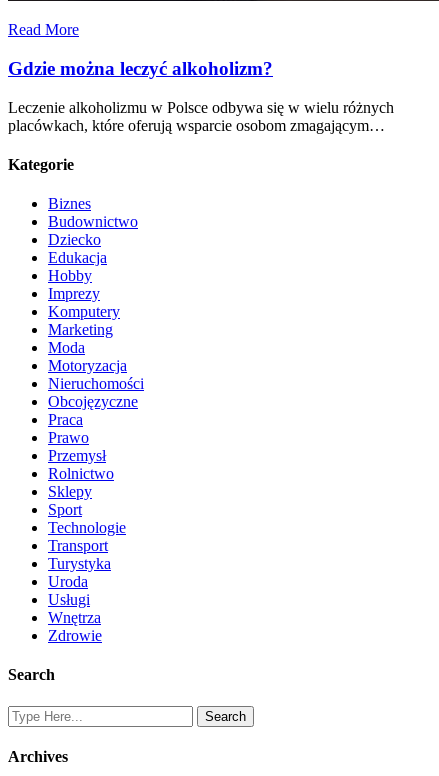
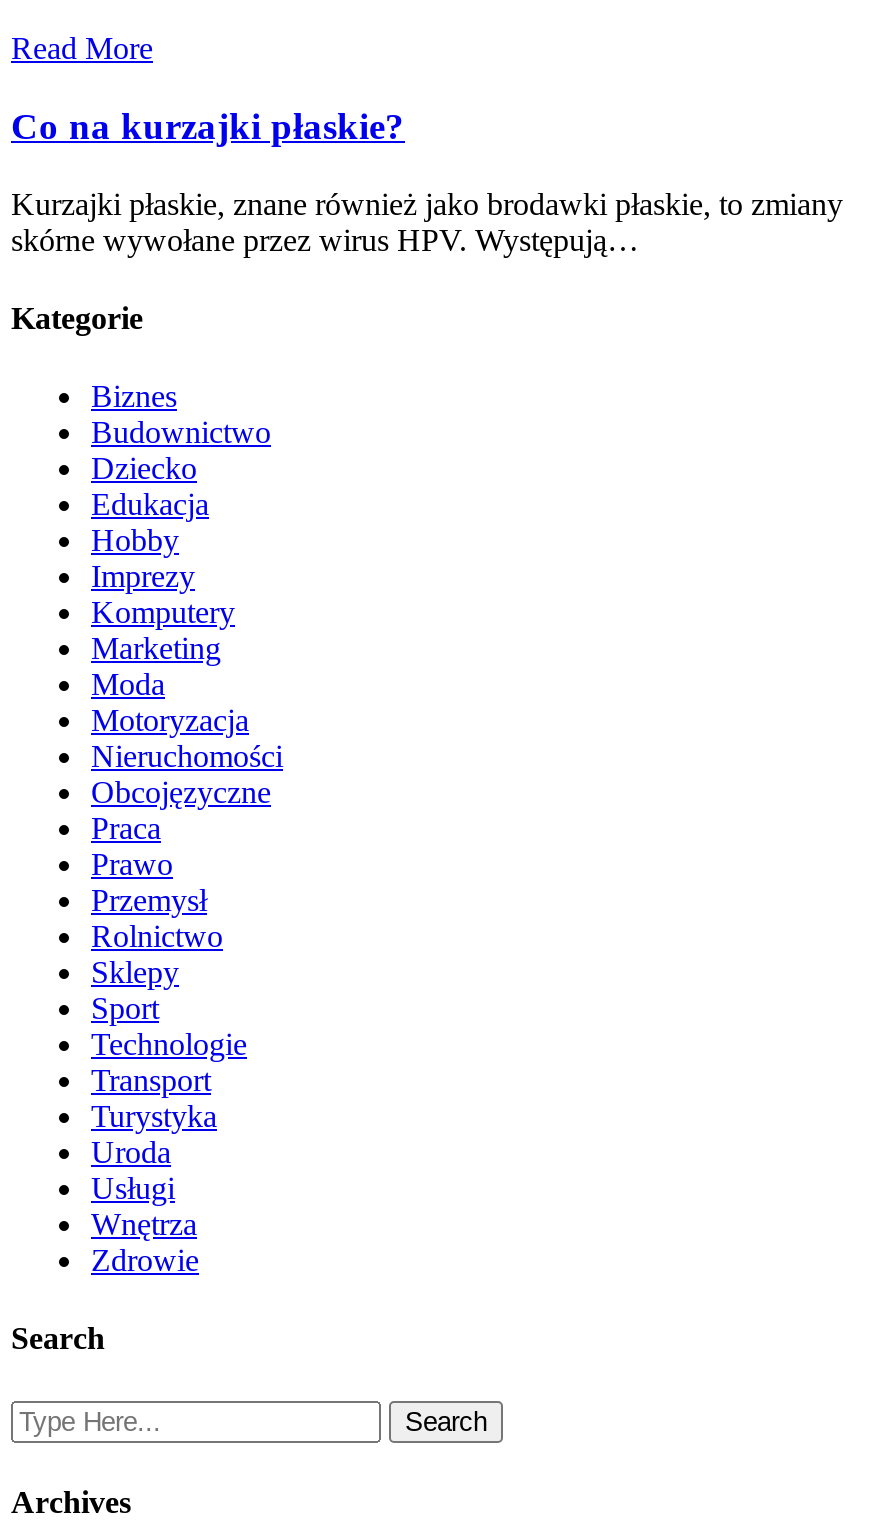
[8,58,273,79] Gdzie można leczyć alkoholizm? -> [11,105,405,147] Co na kurzajki płaskie?
[8,99,394,134] Leczenie alkoholizmu w Polsce odbywa się w wielu różnych | placówkach, które oferują wsparcie osobom zmagającym… -> [11,186,843,256] Kurzajki płaskie, znane również jako brodawki płaskie, to zmiany | skórne wywołane przez wirus HPV. Występują…

